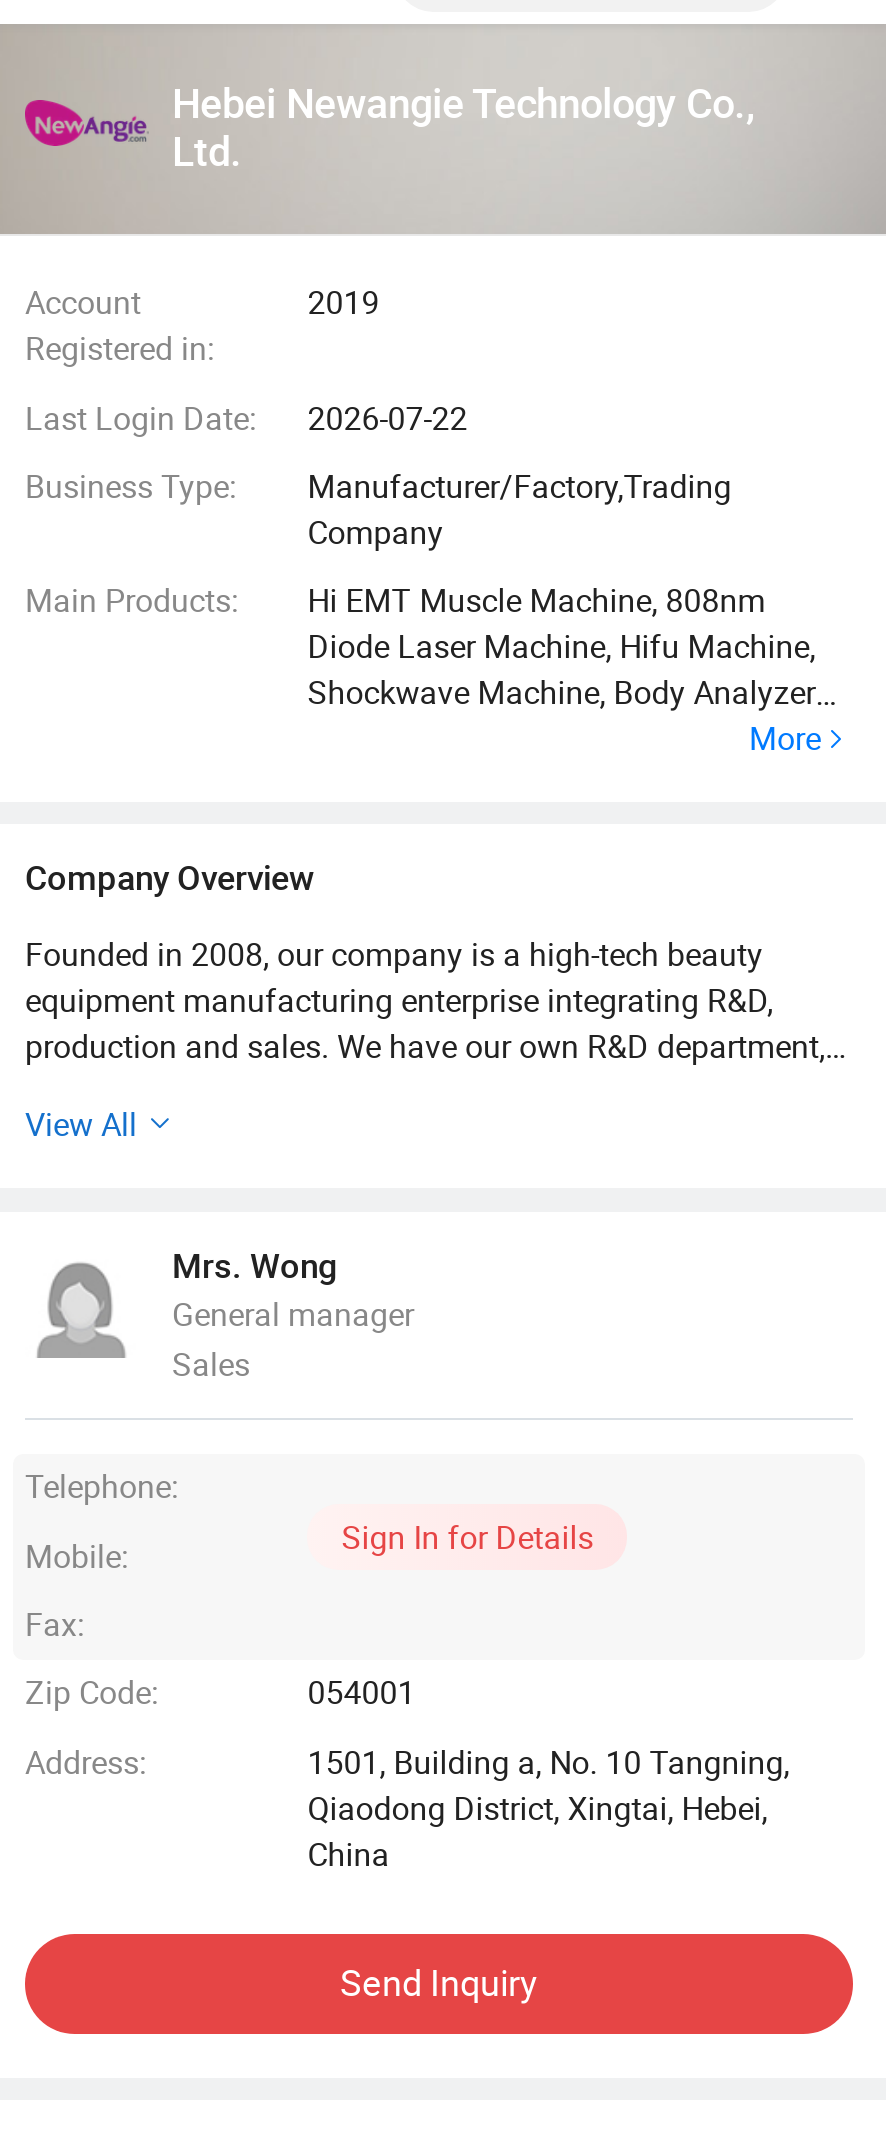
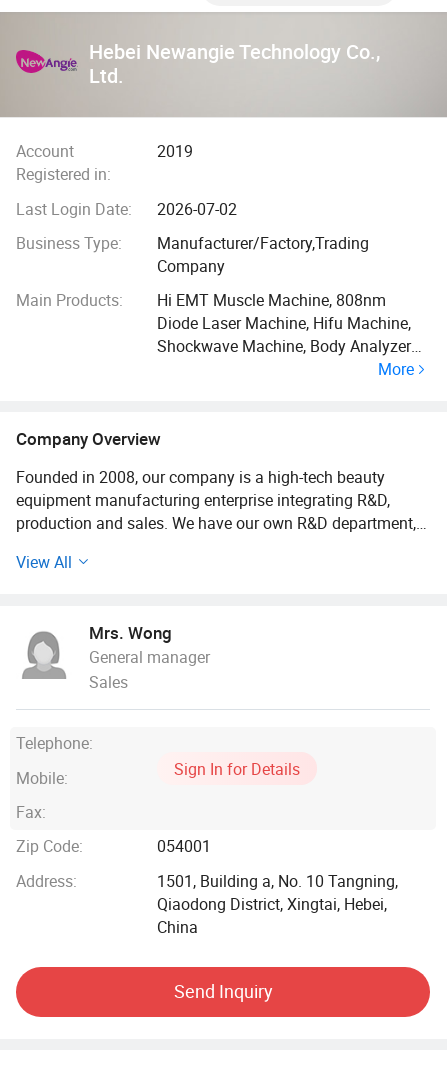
[25,396,468,440] Last Login Date: 2026-07-22 -> [16,198,237,220] Last Login Date: 2026-07-02

